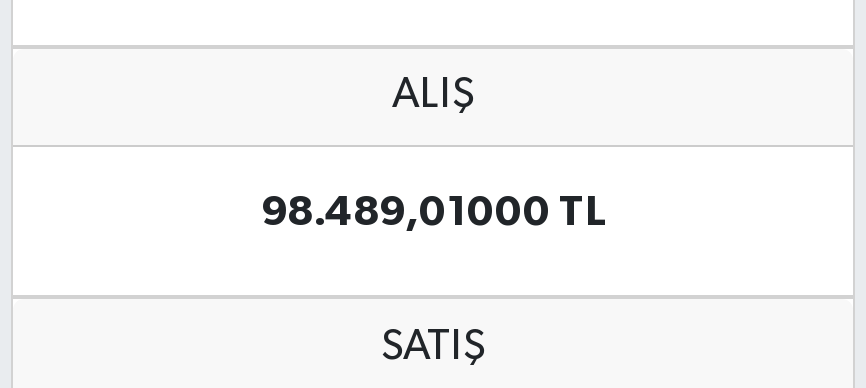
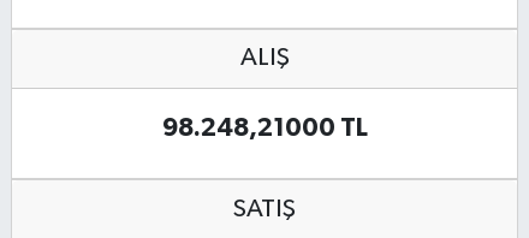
[261,191,605,233] 98.489,01000 TL -> [162,115,367,141] 98.248,21000 TL

